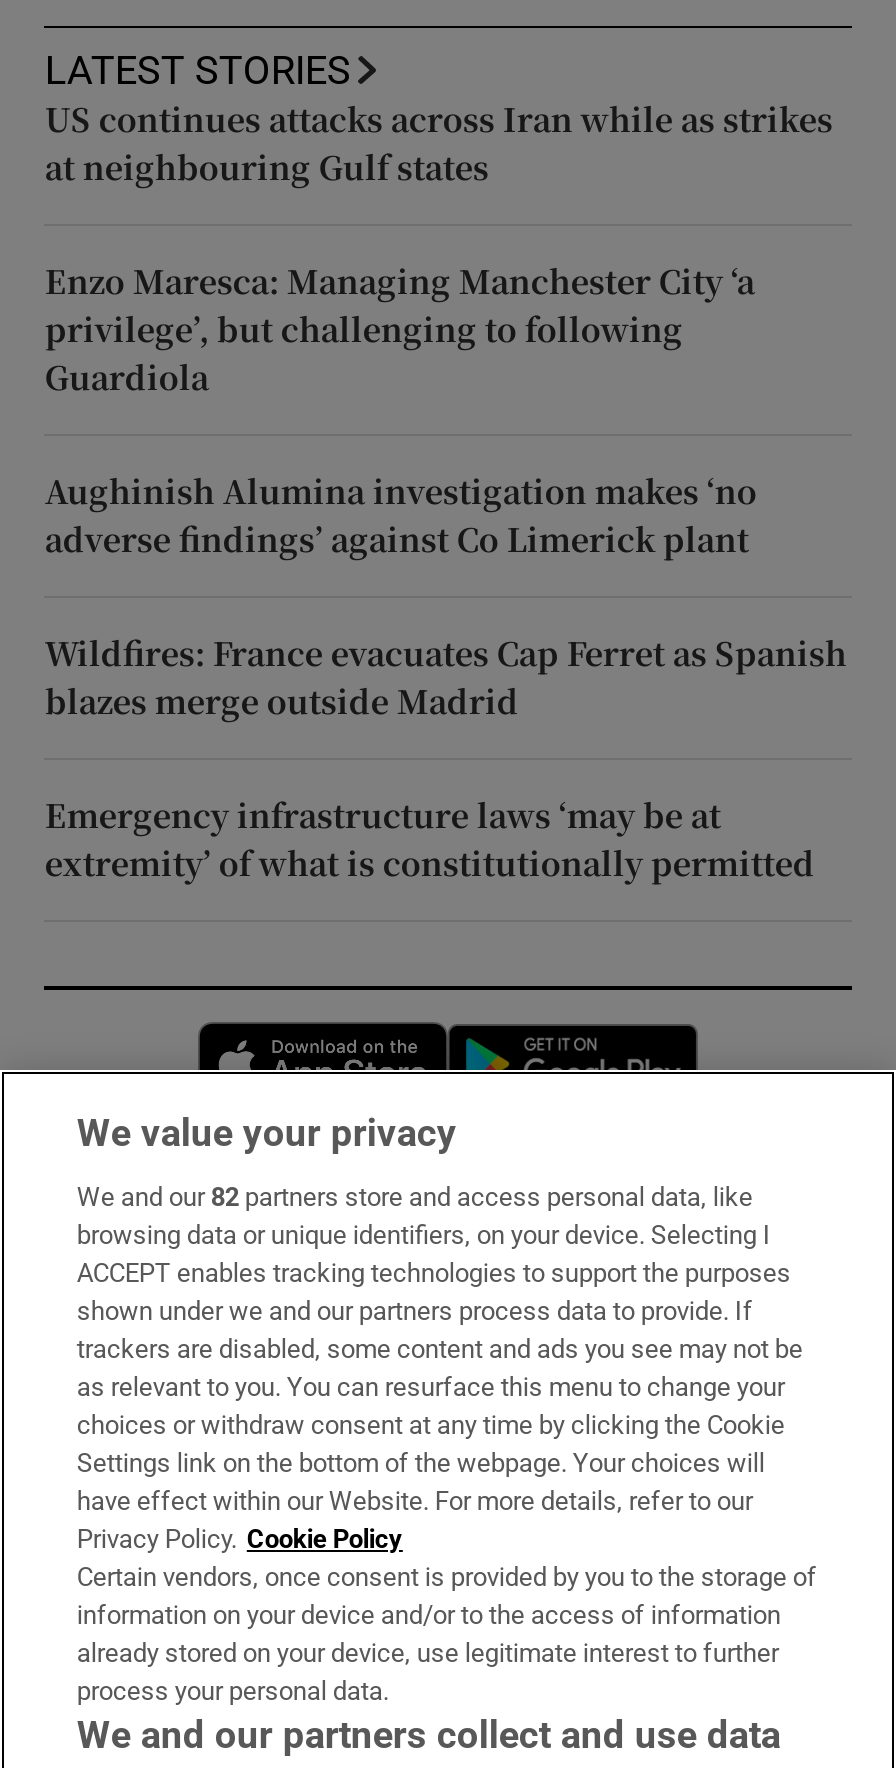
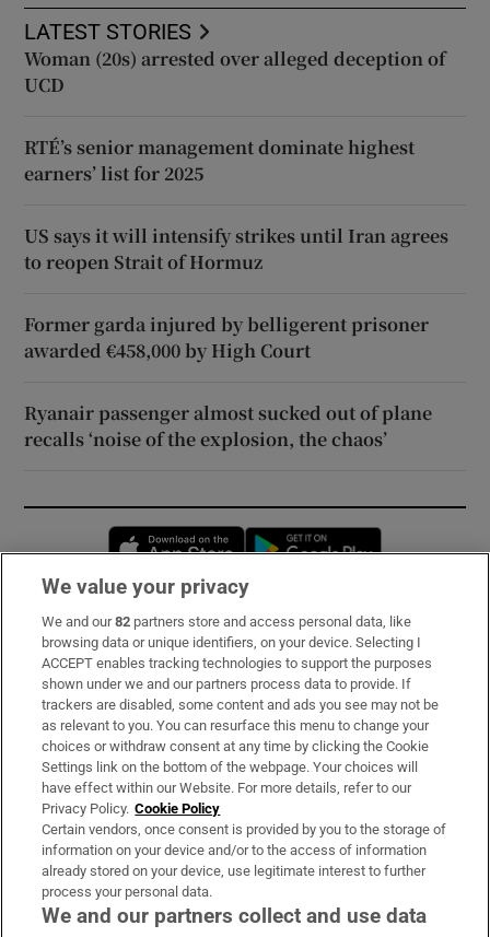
[45,96,833,190] US continues attacks across Iran while as strikes | at neighbouring Gulf states -> [24,46,446,97] Woman (20s) arrested over alleged deception of | UCD
[45,258,755,400] Enzo Maresca: Managing Manchester City ‘a | privilege’, but challenging to following | Guardiola -> [24,134,415,186] RTÉ’s senior management dominate highest | earners’ list for 2025
[45,468,757,562] Aughinish Alumina investigation makes ‘no | adverse findings’ against Co Limerick plant -> [24,223,449,274] US says it will intensify strikes until Iran agrees | to reopen Strait of Hormuz
[45,630,847,724] Wildfires: France evacuates Cap Ferret as Spanish | blazes merge outside Madrid -> [24,311,429,363] Former garda injured by belligerent prisoner | awarded €458,000 by High Court
[45,792,815,886] Emergency infrastructure laws ‘may be at | extremity’ of what is constitutionally permitted -> [24,400,432,451] Ryanair passenger almost sucked out of plane | recalls ‘noise of the explosion, the chaos’

